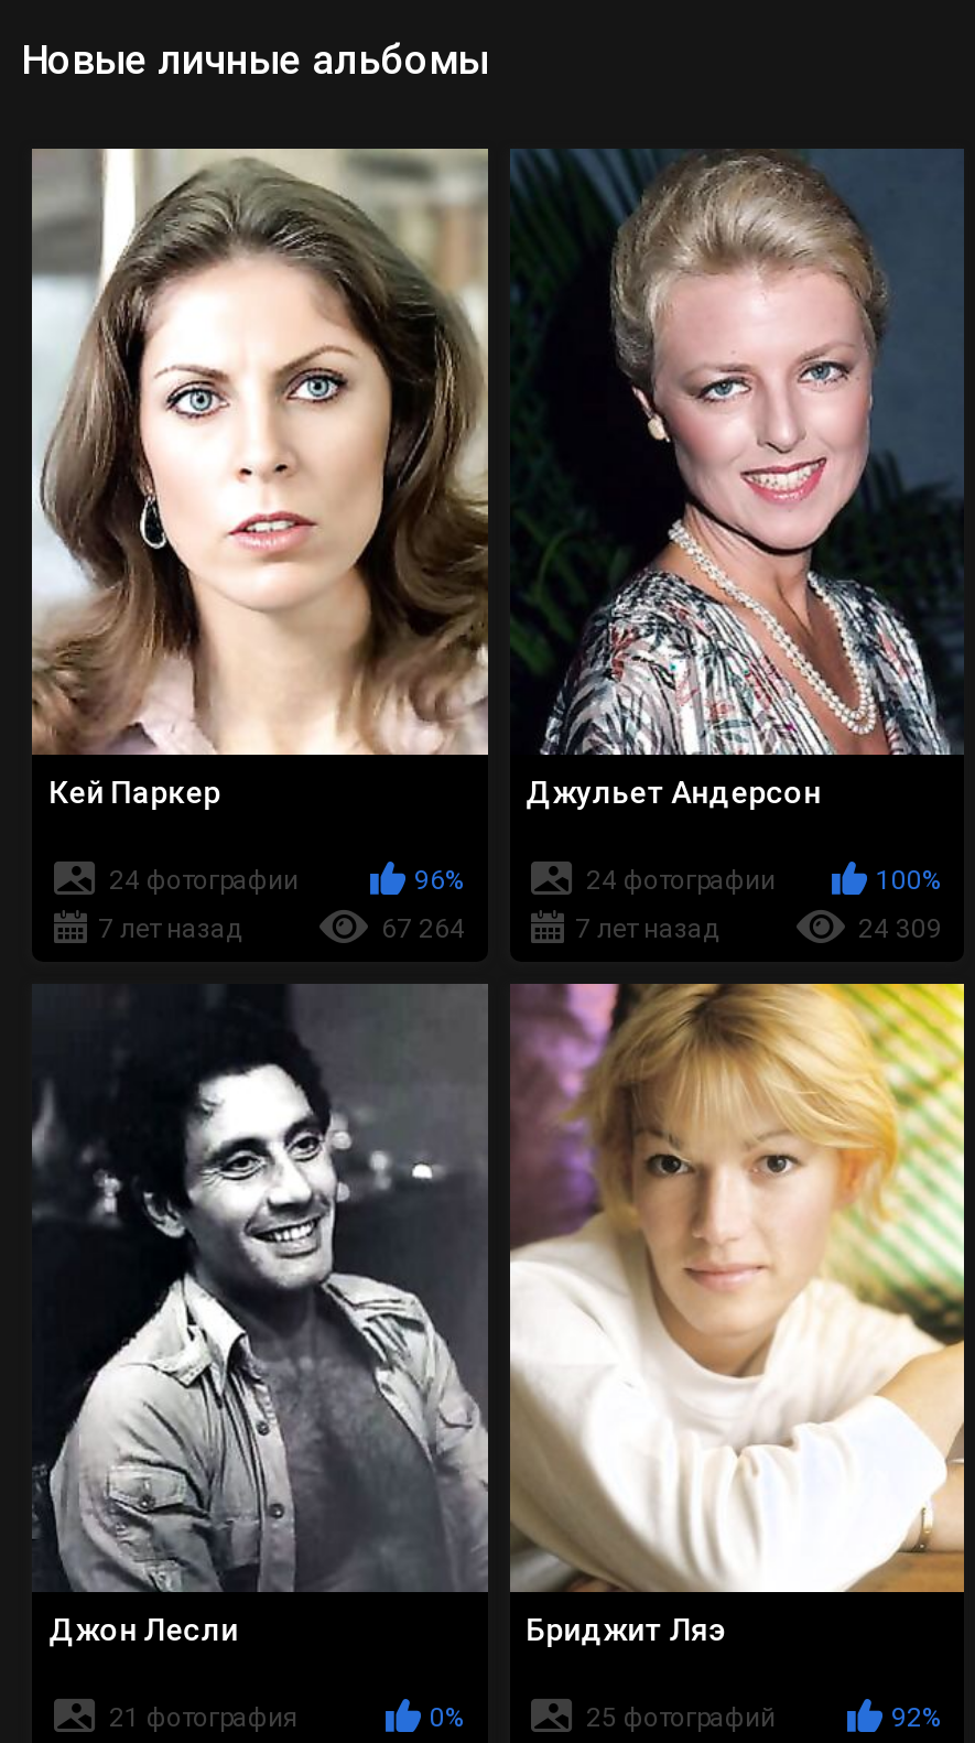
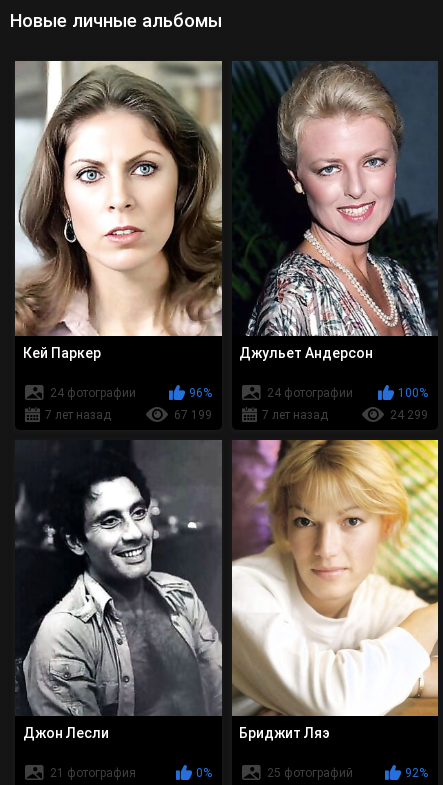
[381,914,465,945] 67 264 -> [173,408,211,422] 67 199
[858,914,942,945] 24 309 -> [390,408,428,422] 24 299

